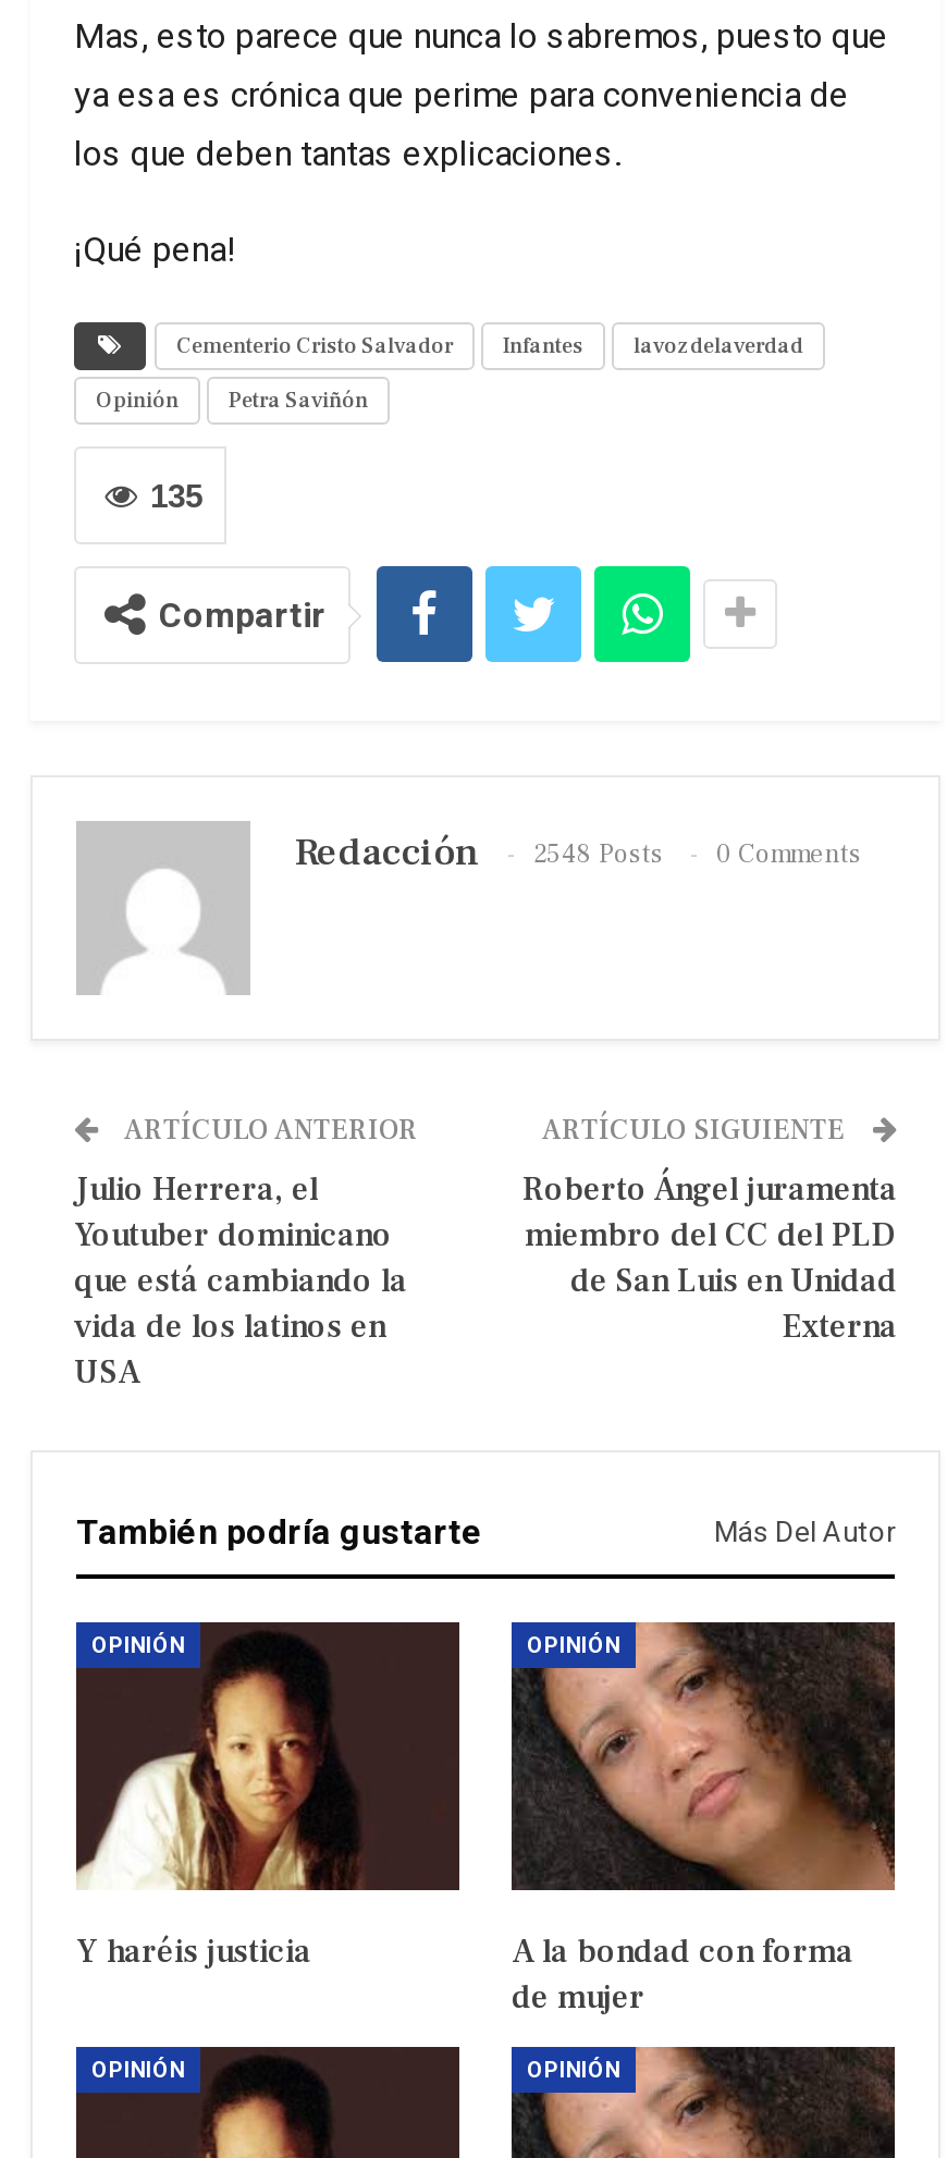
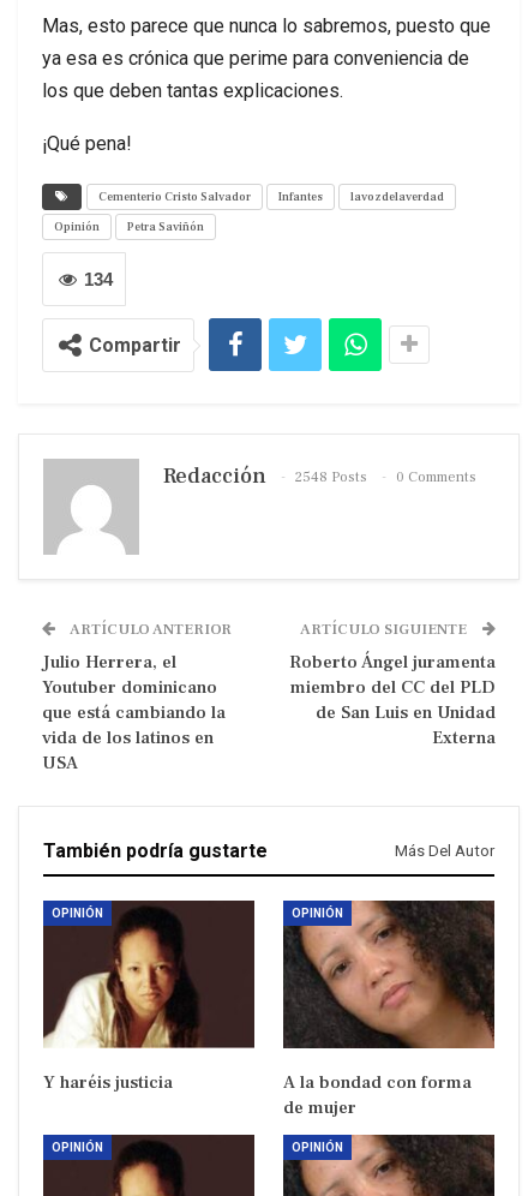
[150,477,202,514] 135 -> [84,269,113,290] 134

